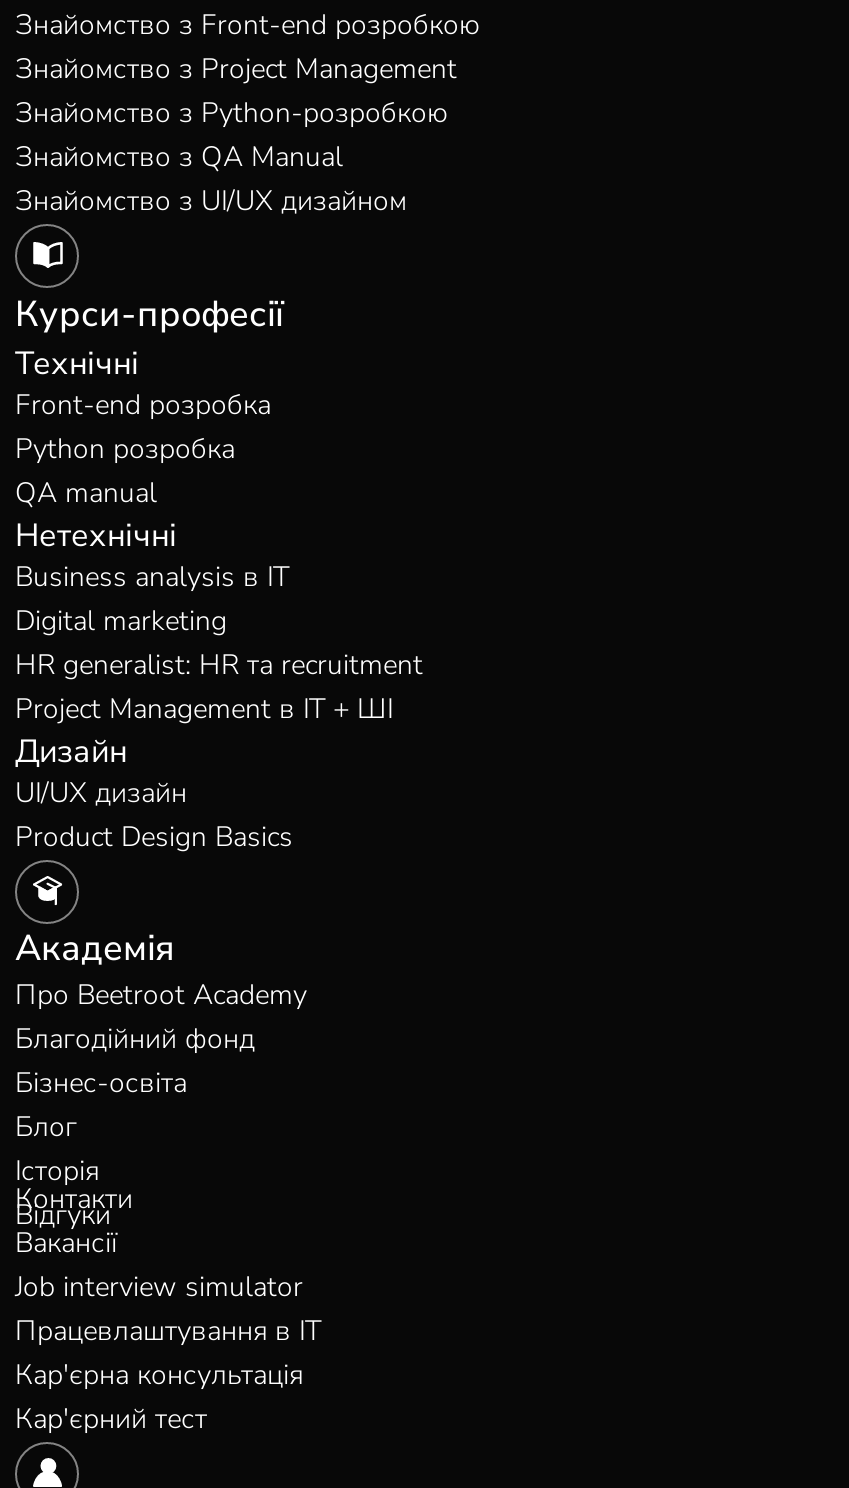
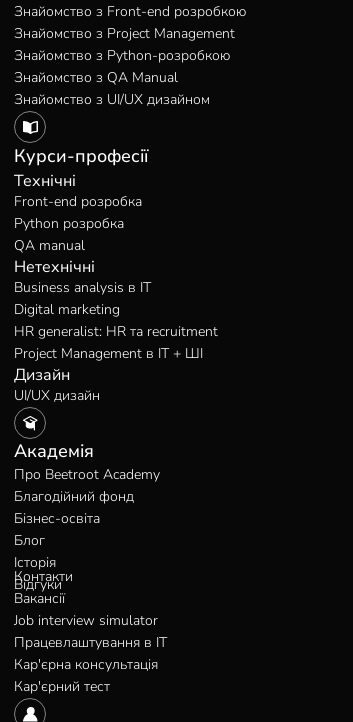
[15,817,293,855] Product Design Basics -> none

